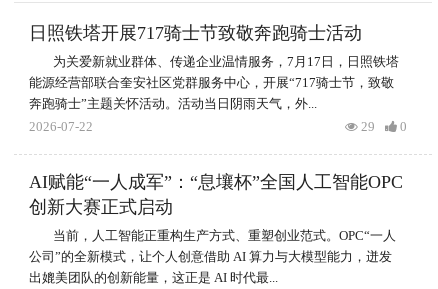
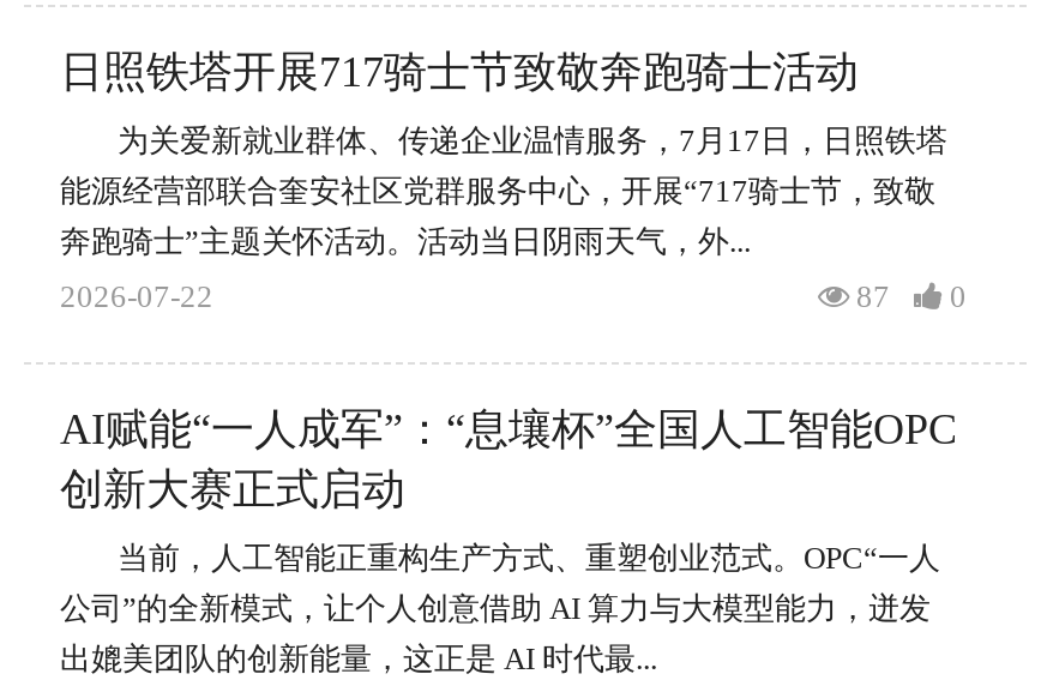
[361,119,407,134] 29 0 -> [856,279,967,315] 87 0

